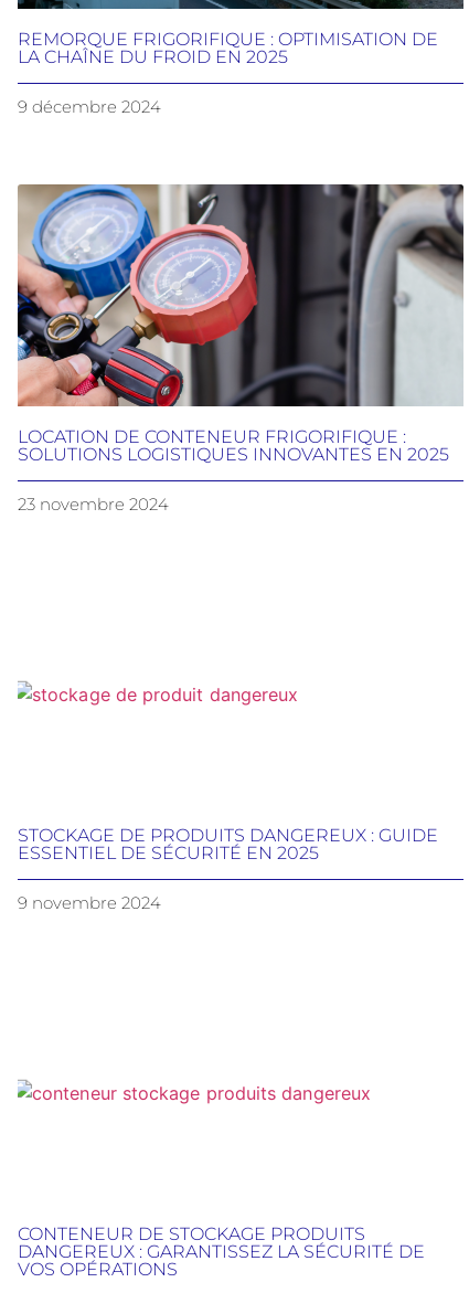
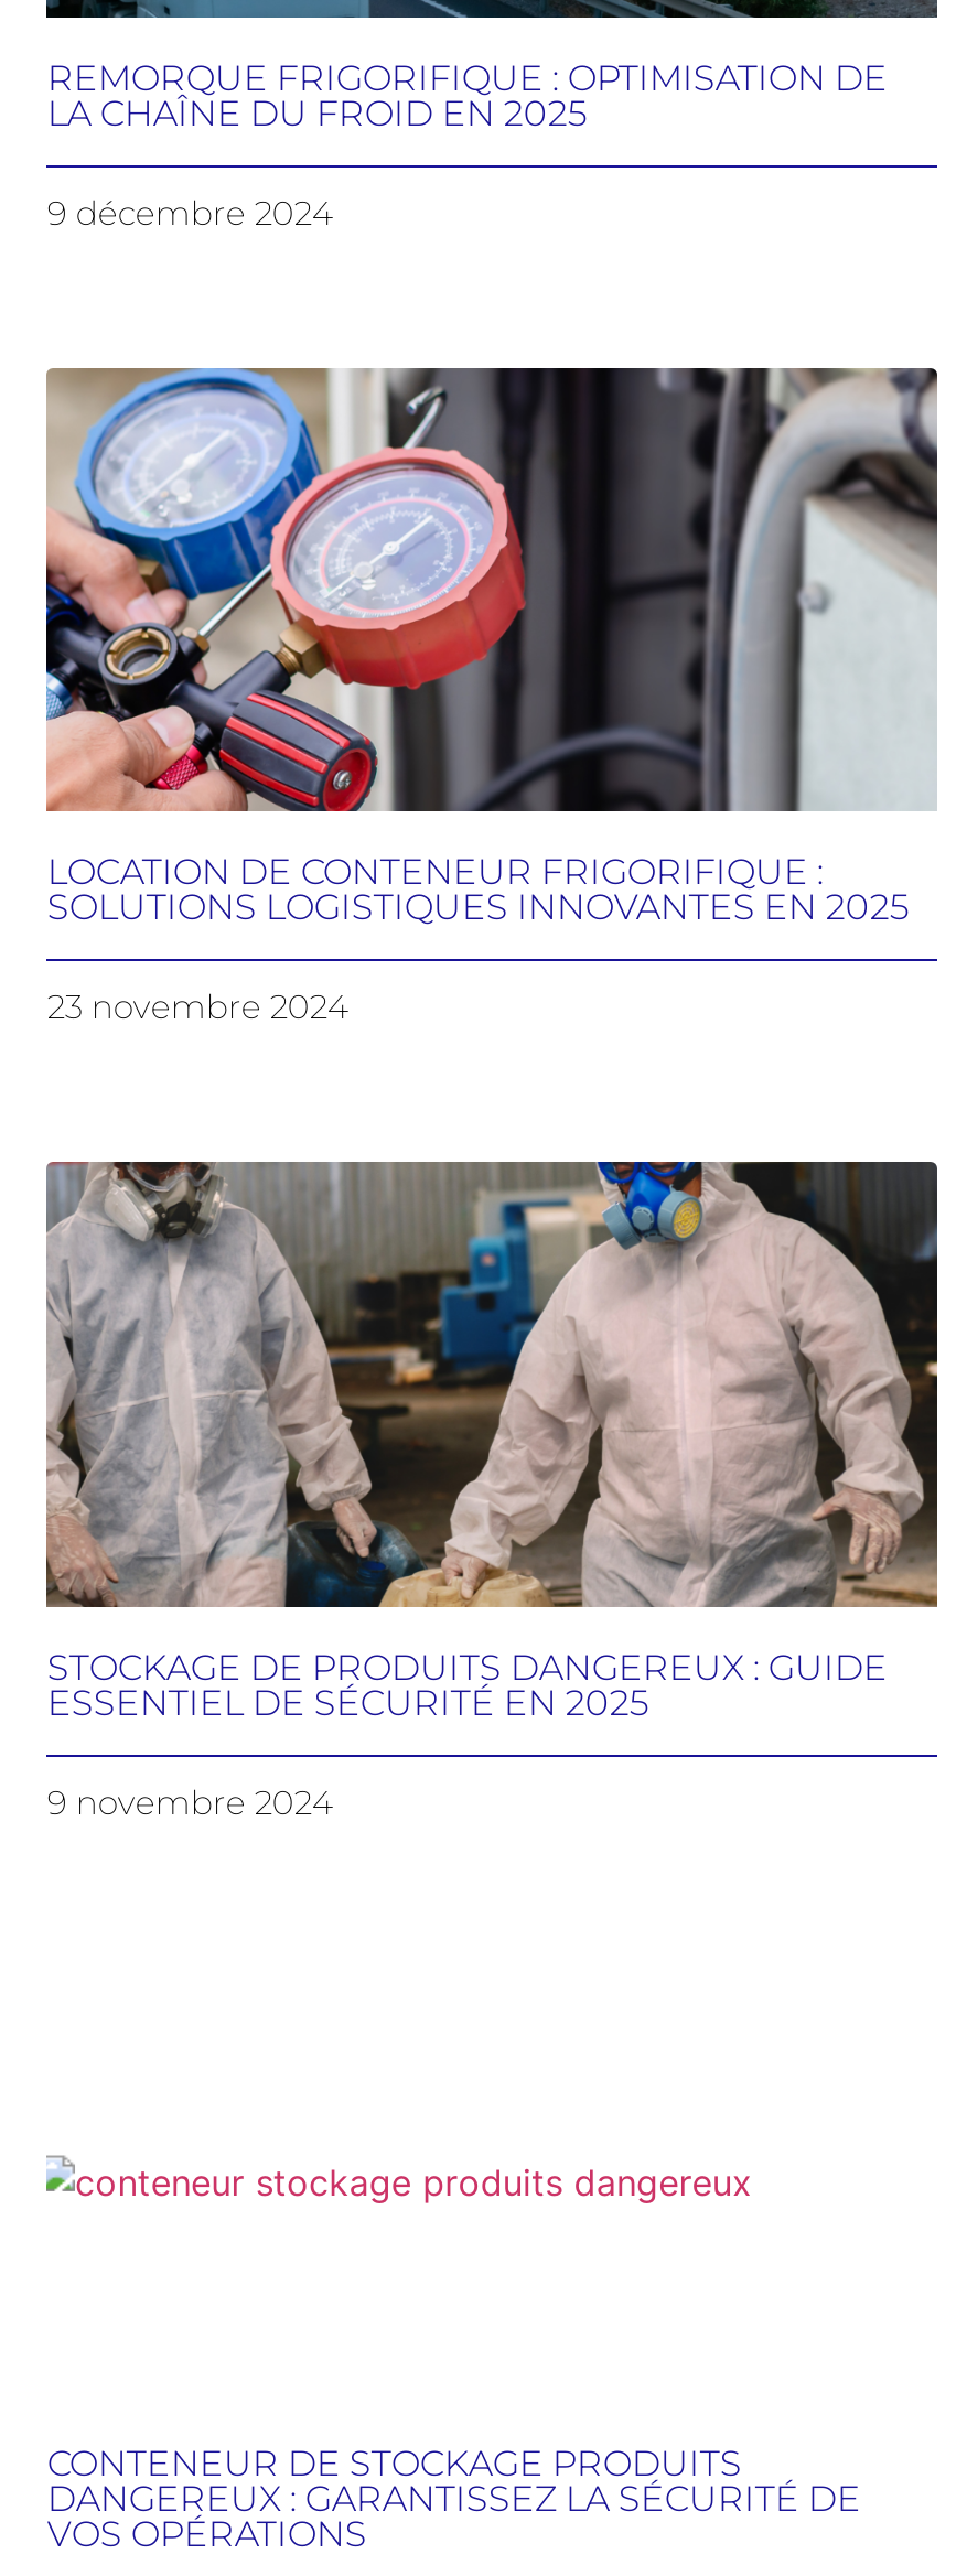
none -> [44,1160,939,1609] [image]

